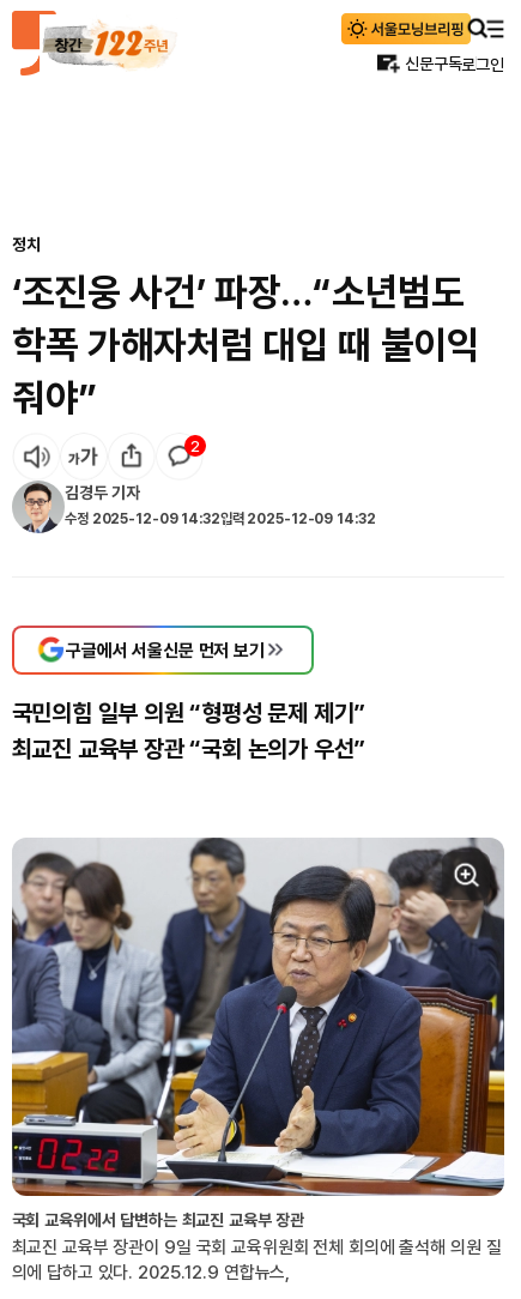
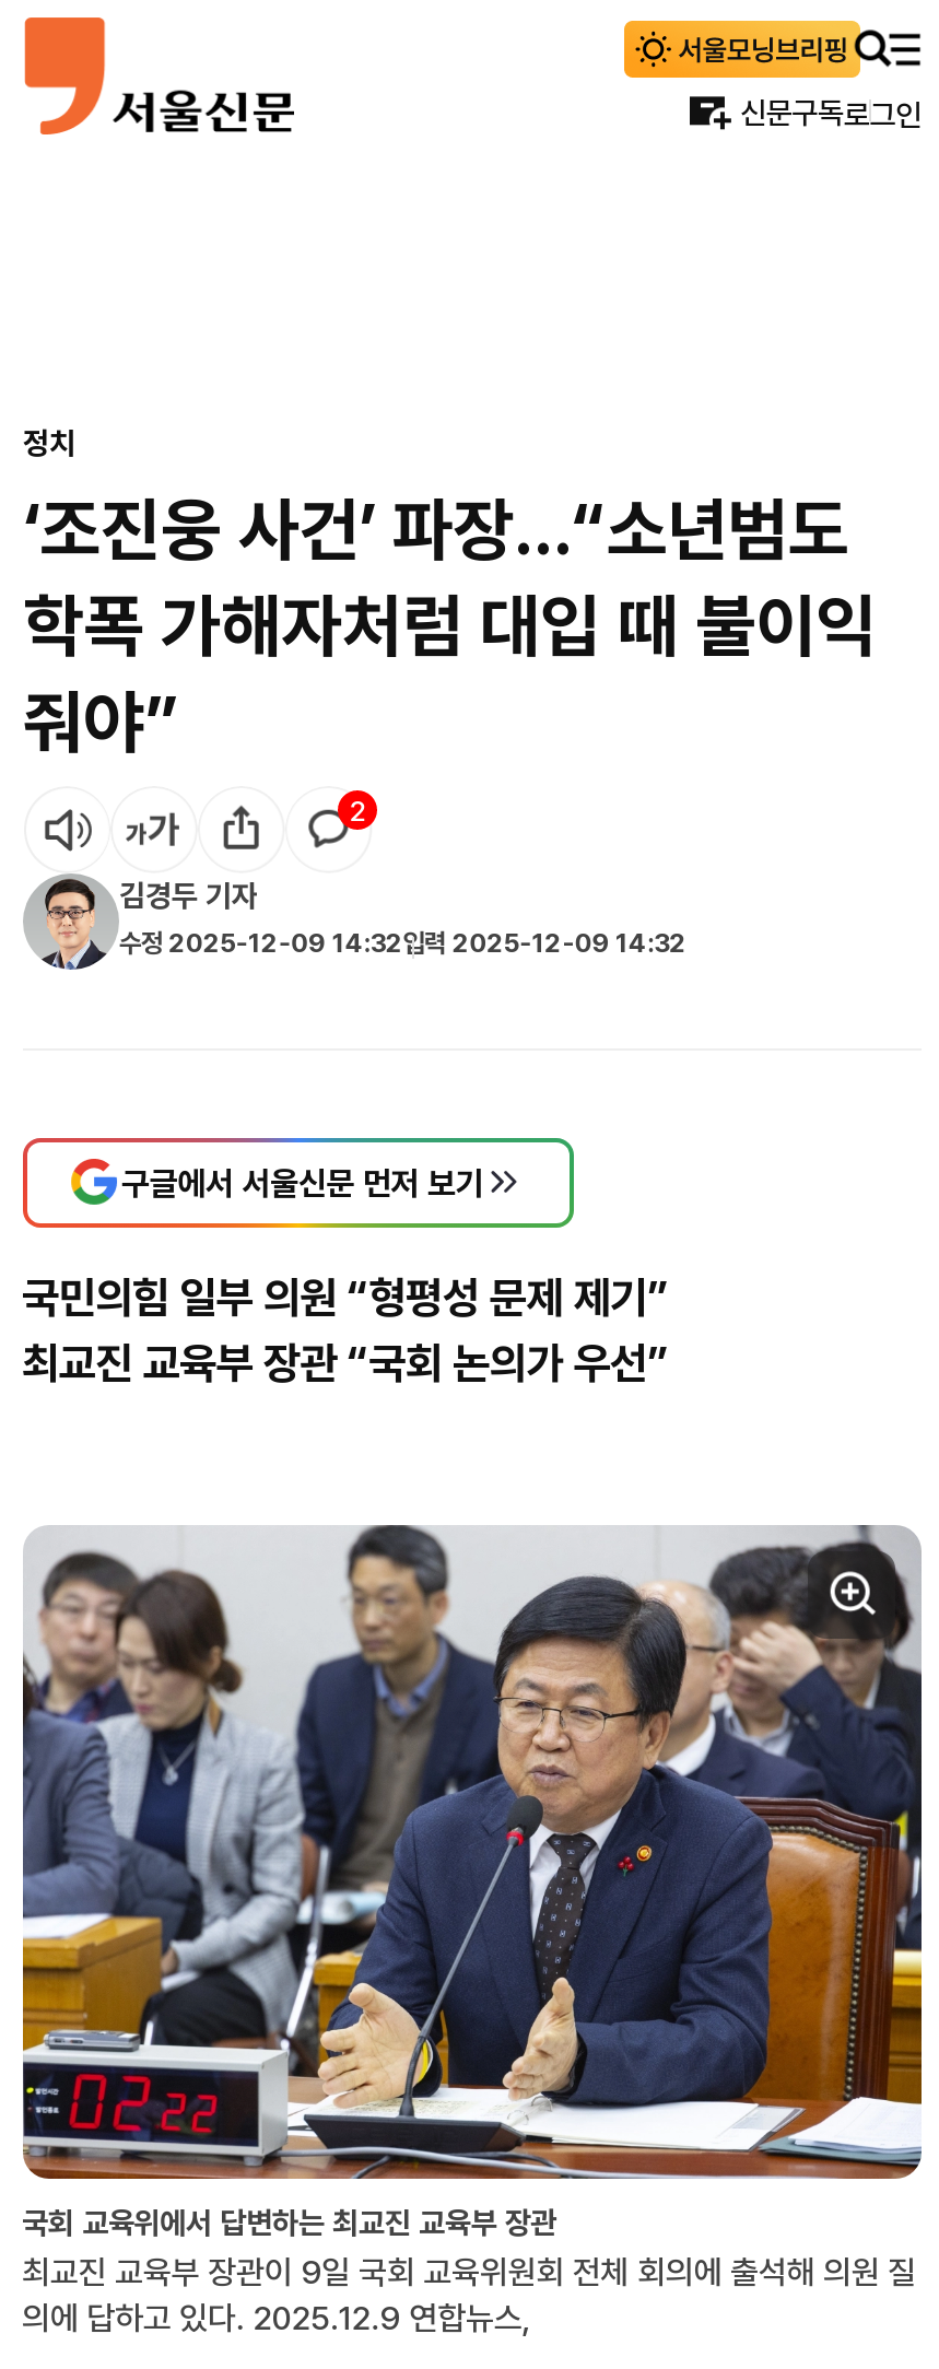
[38,14,170,74] [image] -> [32,16,307,134] [image]

